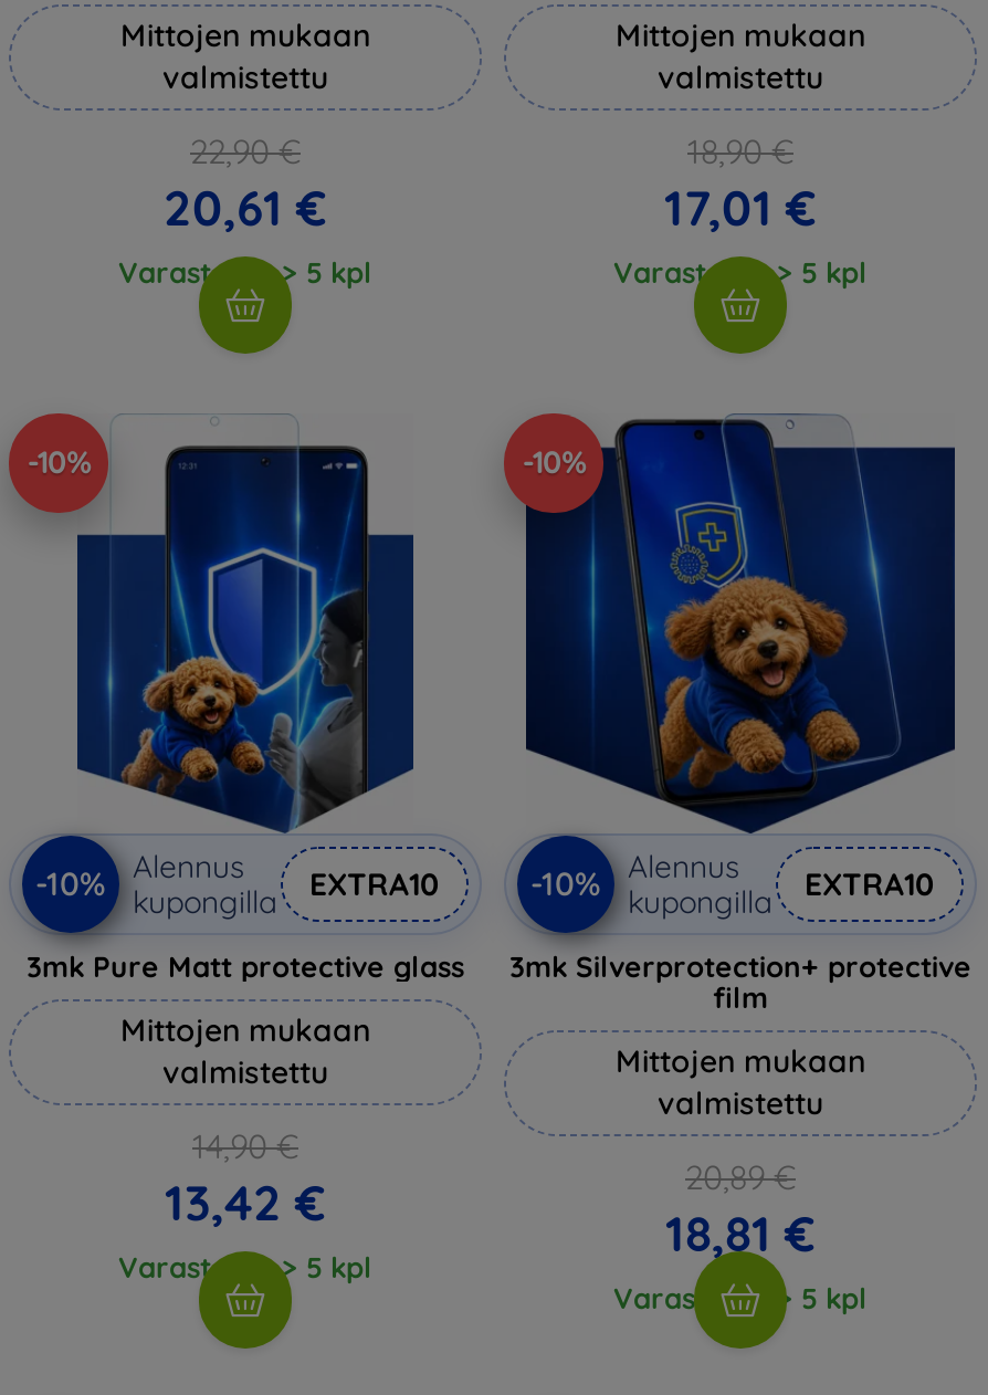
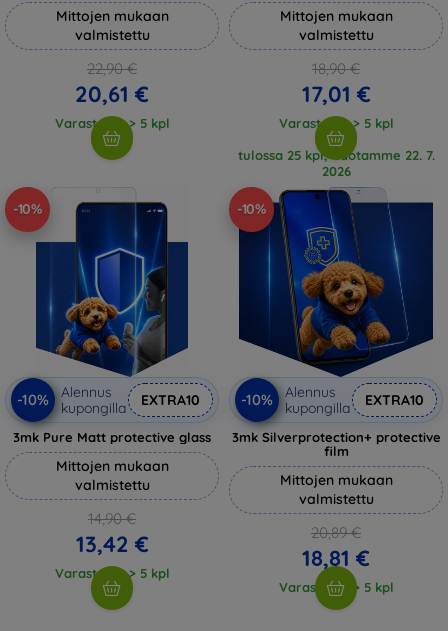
none -> [237,147,434,179] tulossa 25 kpl, odotamme 22. 7. | 2026

